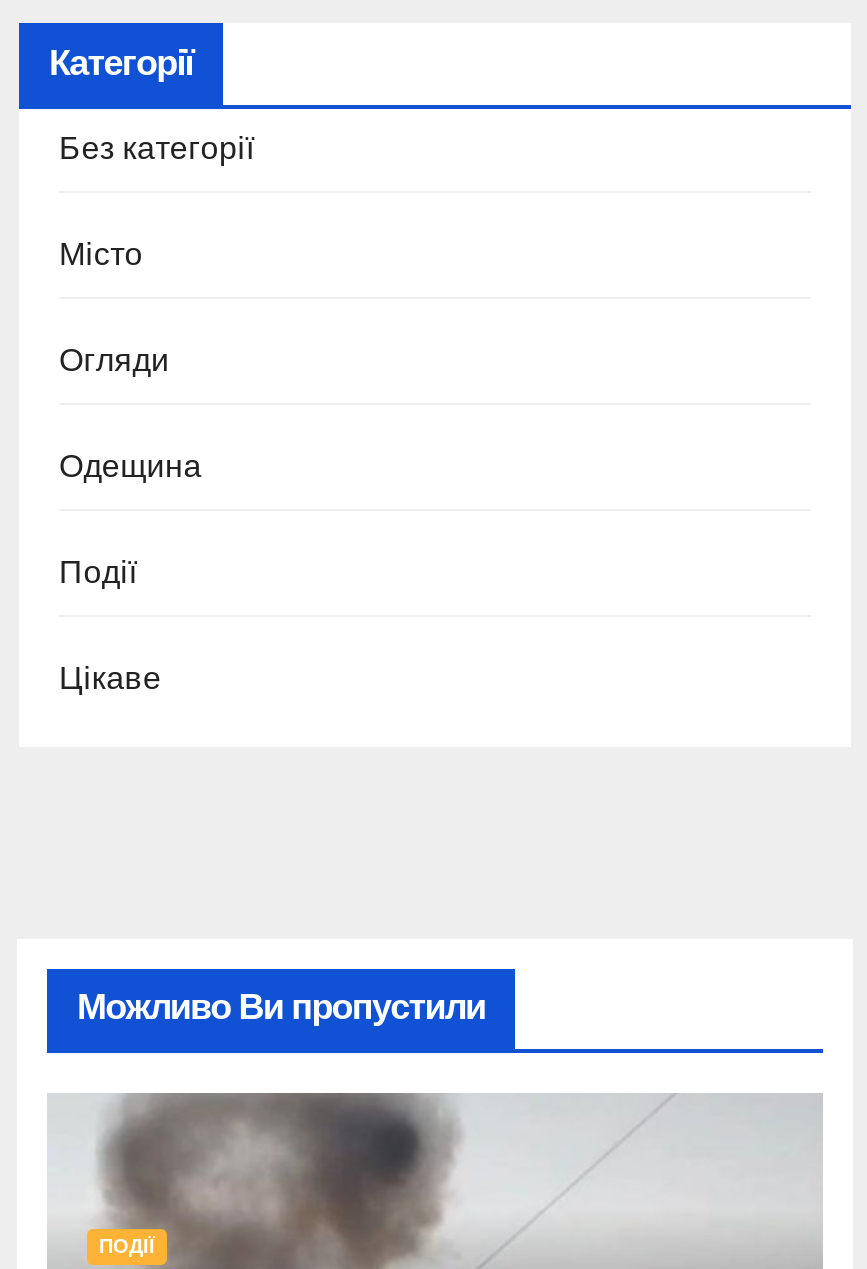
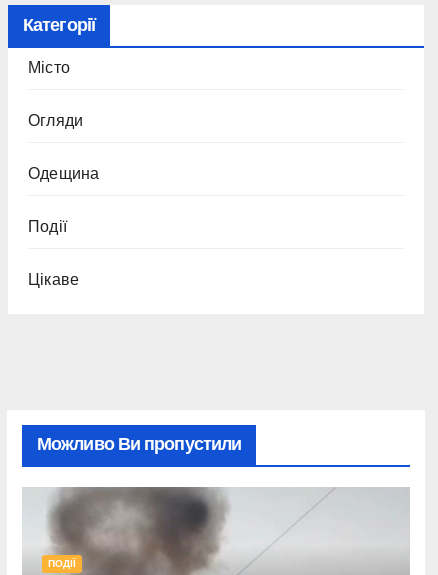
[59,131,254,165] Без категорії -> none

